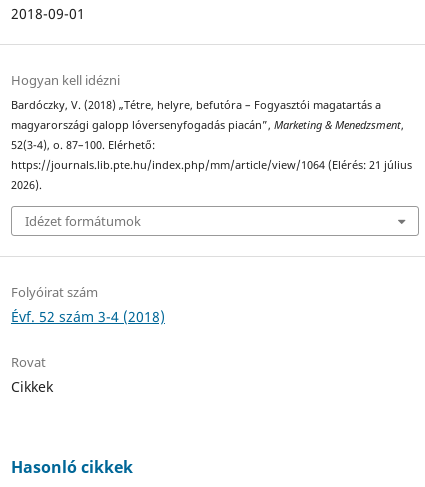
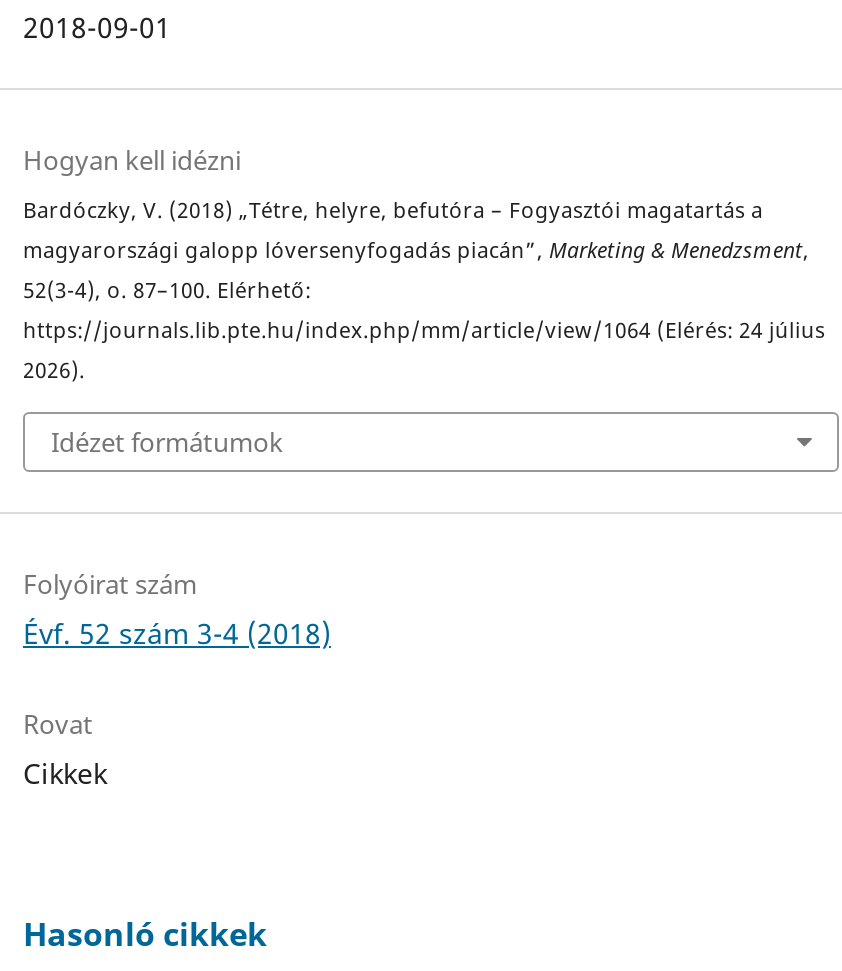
[11,158,412,172] https://journals.lib.pte.hu/index.php/mm/article/view/1064 (Elérés: 21 július -> [23,316,825,344] https://journals.lib.pte.hu/index.php/mm/article/view/1064 (Elérés: 24 július

